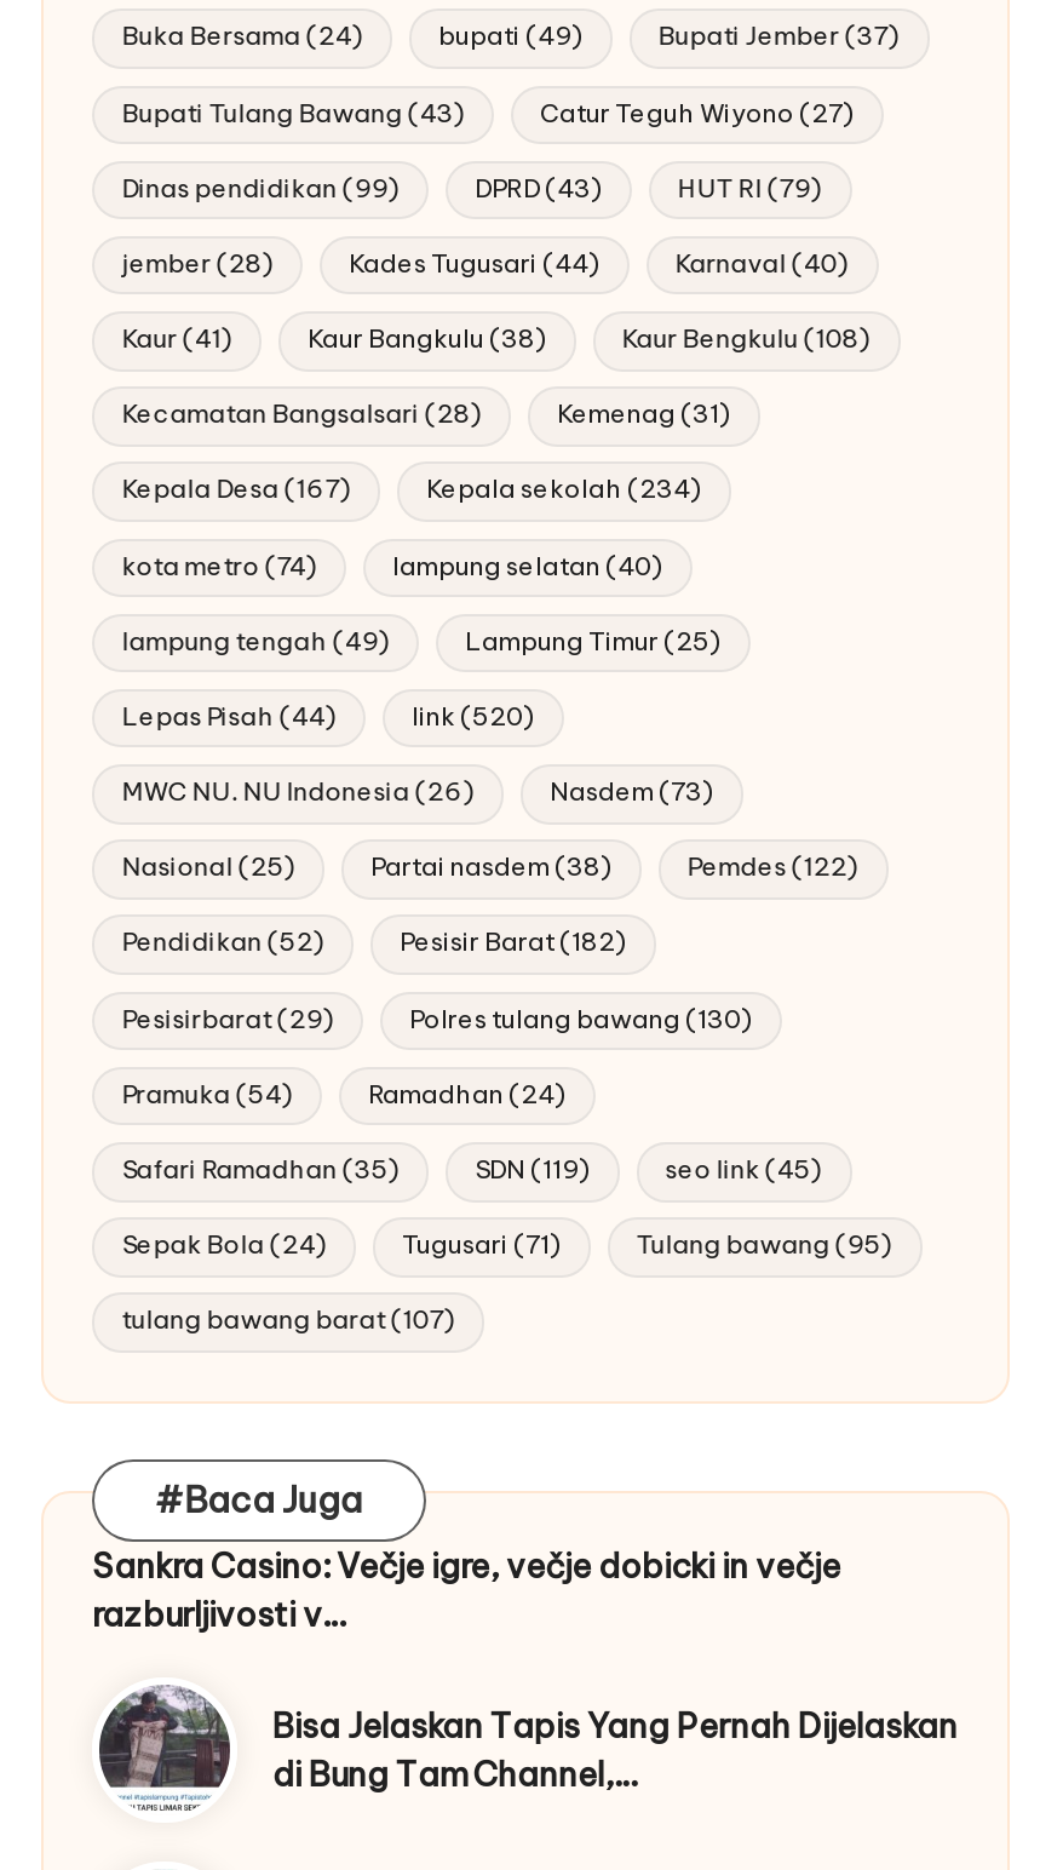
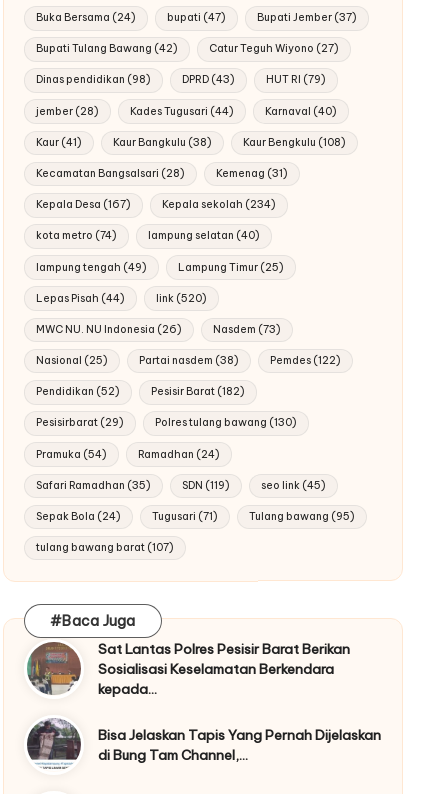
[438,23,584,54] bupati (49) -> [167,11,226,24] bupati (47)
[122,98,465,130] Bupati Tulang Bawang (43) -> [36,42,178,55] Bupati Tulang Bawang (42)
[122,174,400,205] Dinas pendidikan (99) -> [36,74,151,87] Dinas pendidikan (98)
[92,1544,840,1636] Sankra Casino: Večje igre, večje dobicki in večje | razburljivosti v… -> [98,640,350,698] Sat Lantas Polres Pesisir Barat Berikan | Sosialisasi Keselamatan Berkendara | kepada…

